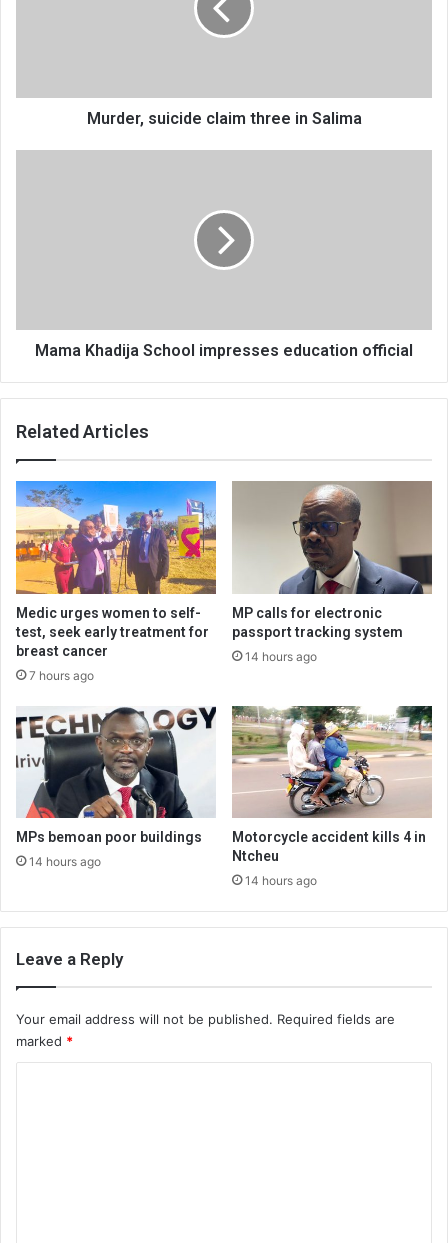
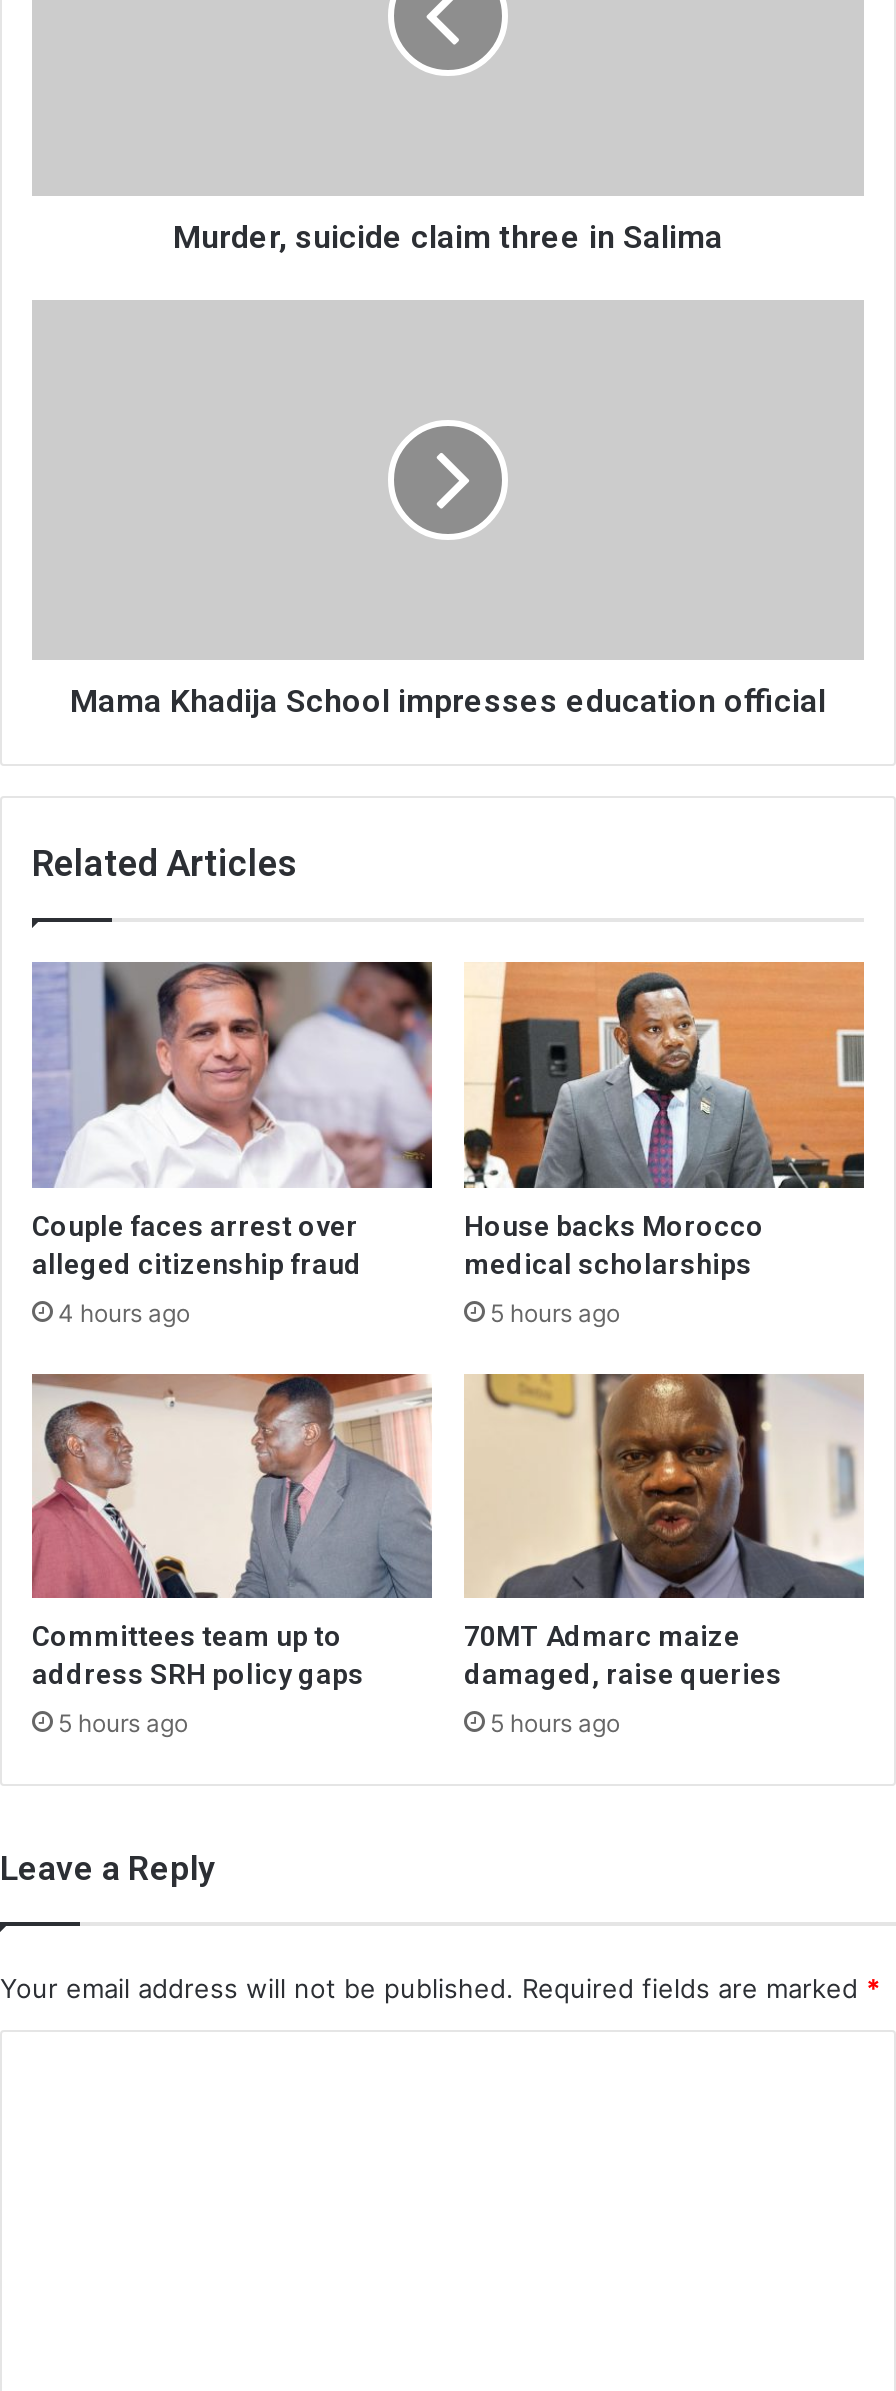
[15,480,217,658] [image] | Medic urges women to self- | test, seek early treatment for | breast cancer -> [30,960,434,1279] [image] | Couple faces arrest over | alleged citizenship fraud
[232,481,433,639] [image] | MP calls for electronic | passport tracking system -> [462,962,866,1279] [image] | House backs Morocco | medical scholarships
[245,648,317,663] 14 hours ago -> [490,1297,620,1327] 5 hours ago
[29,667,94,682] 7 hours ago -> [58,1297,190,1327] 4 hours ago
[15,706,217,845] [image] | MPs bemoan poor buildings -> [30,1372,432,1691] [image] | Committees team up to | address SRH policy gaps
[231,705,433,864] [image] | Motorcycle accident kills 4 in | Ntcheu -> [464,1372,864,1691] [image] | 70MT Admarc maize | damaged, raise queries
[29,854,101,869] 14 hours ago -> [58,1709,188,1739] 5 hours ago
[245,873,317,888] 14 hours ago -> [490,1709,620,1739] 5 hours ago

